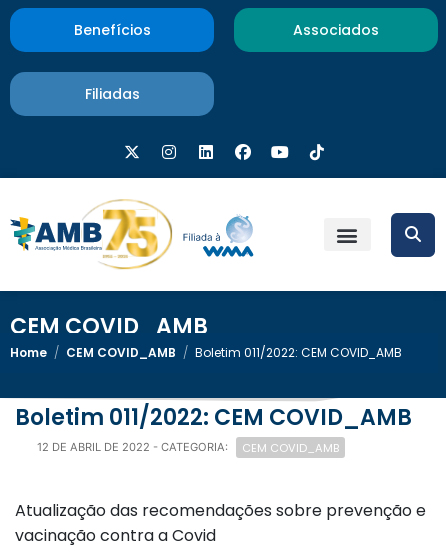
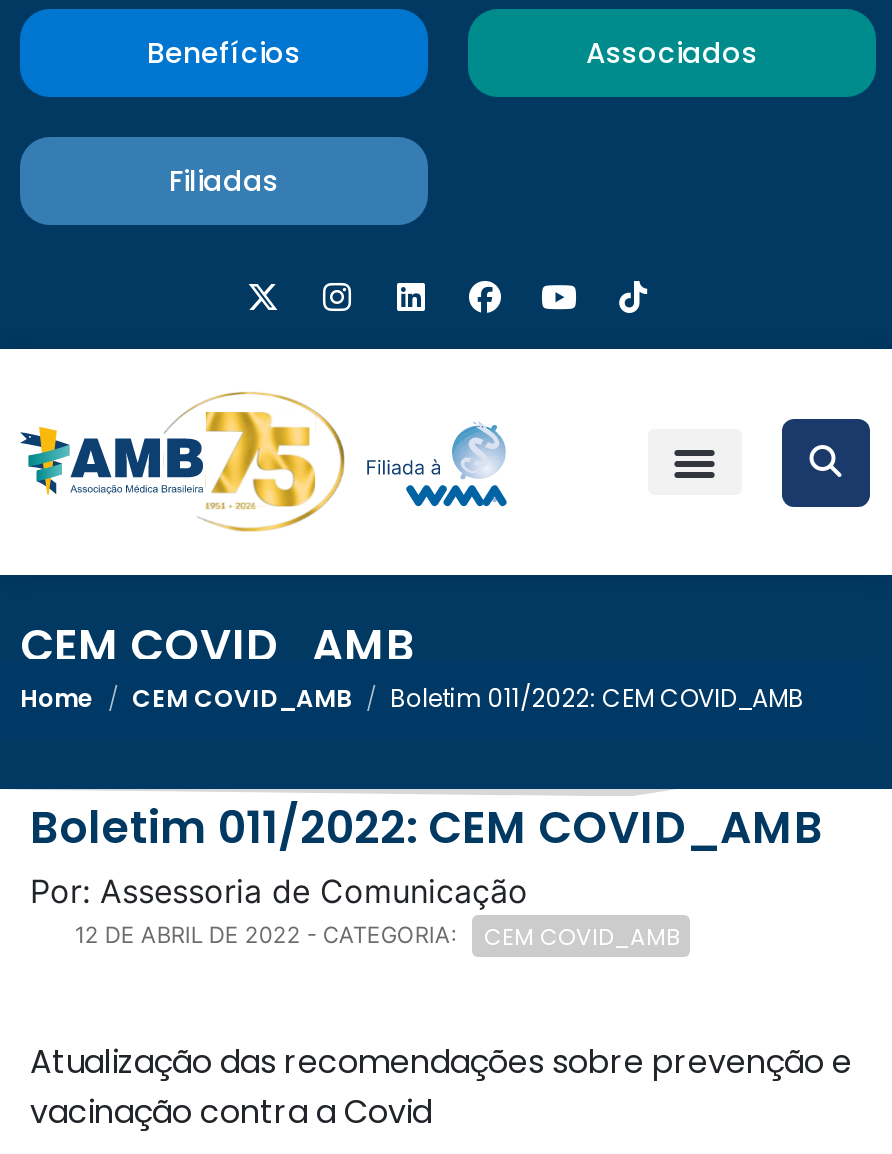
none -> [30,872,528,912] Por: Assessoria de Comunicação

